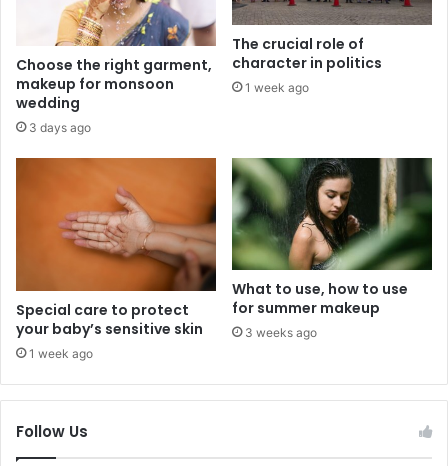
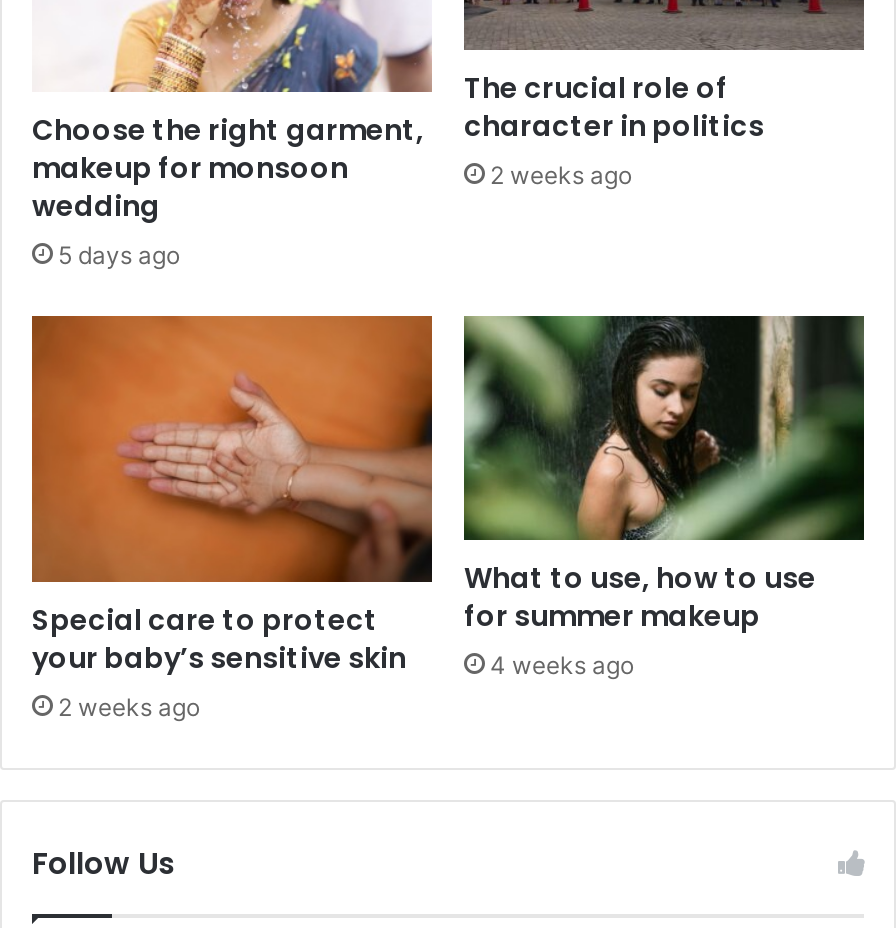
[245,80,309,95] 1 week ago -> [490,160,632,190] 2 weeks ago
[29,120,91,135] 3 days ago -> [58,239,180,269] 5 days ago
[245,325,317,340] 3 weeks ago -> [490,651,634,681] 4 weeks ago
[29,346,93,361] 1 week ago -> [58,691,200,721] 2 weeks ago

